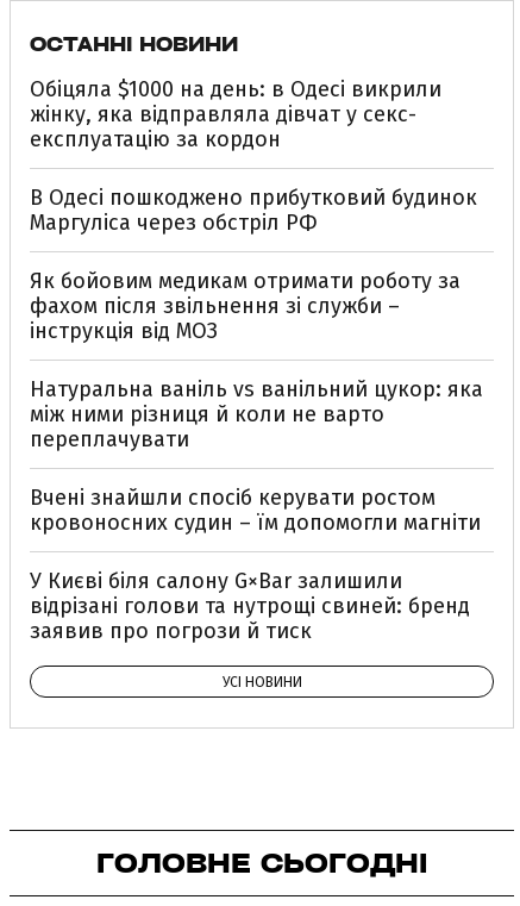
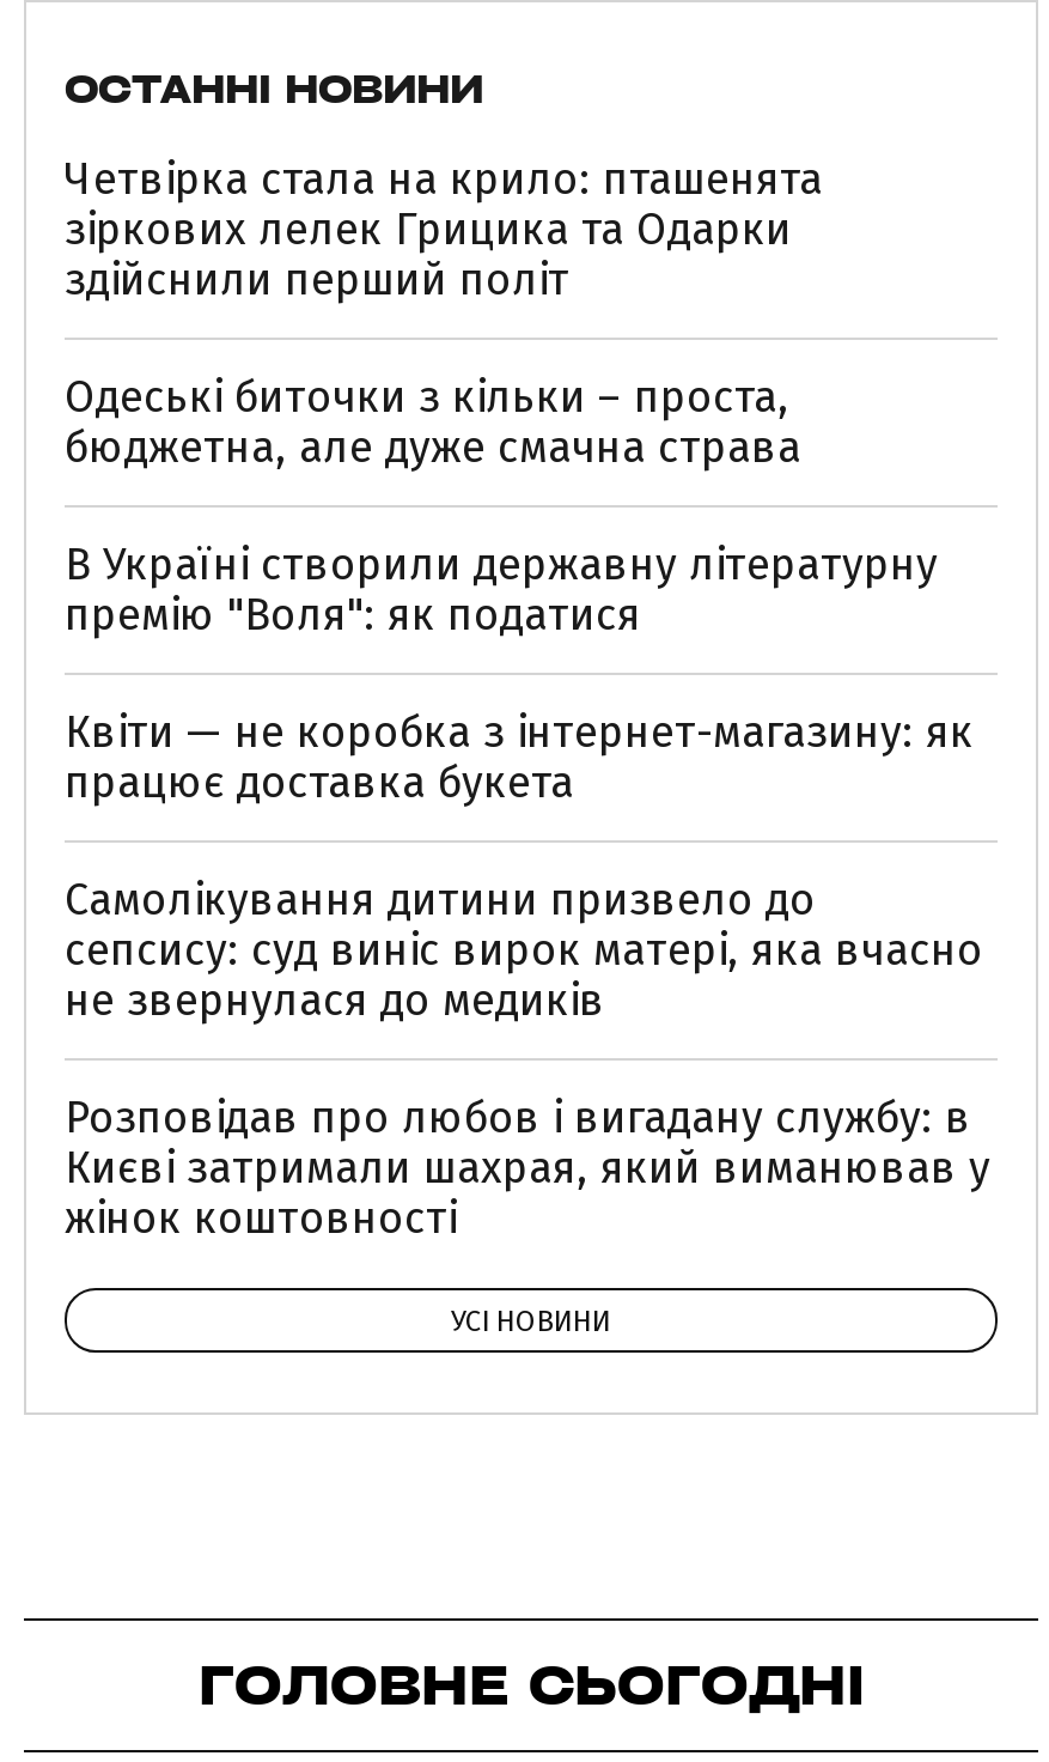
[30,76,441,153] Обіцяла $1000 на день: в Одесі викрили | жінку, яка відправляла дівчат у секс- | експлуатацію за кордон -> [65,153,823,307] Четвірка стала на крило: пташенята | зіркових лелек Грицика та Одарки | здійснили перший політ
[30,185,477,236] В Одесі пошкоджено прибутковий будинок | Маргуліса через обстріл РФ -> [65,371,801,474] Одеські биточки з кільки – проста, | бюджетна, але дуже смачна страва
[30,268,461,344] Як бойовим медикам отримати роботу за | фахом після звільнення зі служби – | інструкція від МОЗ -> [65,539,938,642] В Україні створили державну літературну | премію "Воля": як податися
[30,376,483,453] Натуральна ваніль vs ванільний цукор: яка | між ними різниця й коли не варто | переплачувати -> [65,706,974,809] Квіти — не коробка з інтернет-магазину: як | працює доставка букета
[30,485,481,536] Вчені знайшли спосіб керувати ростом | кровоносних судин – їм допомогли магніти -> [65,874,983,1027] Самолікування дитини призвело до | сепсису: суд виніс вирок матері, яка вчасно | не звернулася до медиків
[30,568,470,644] У Києві біля салону G×Bar залишили | відрізані голови та нутрощі свиней: бренд | заявив про погрози й тиск -> [65,1092,990,1245] Розповідав про любов і вигадану службу: в | Києві затримали шахрая, який виманював у | жінок коштовності

